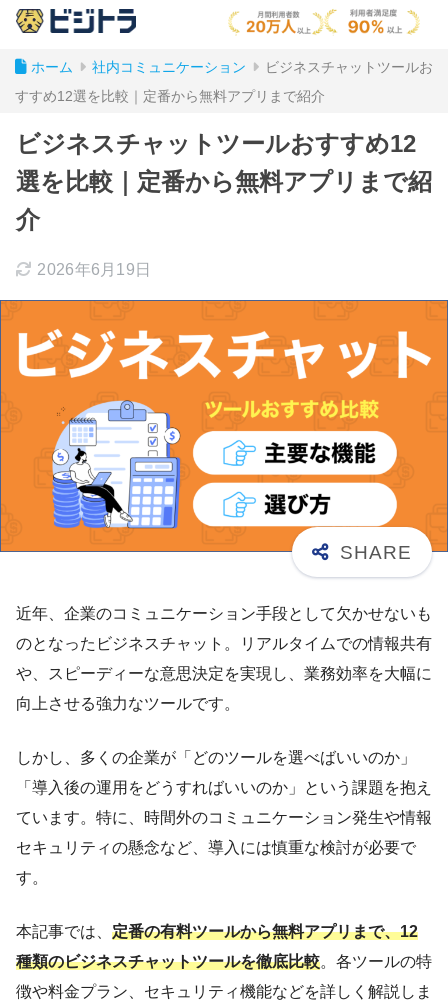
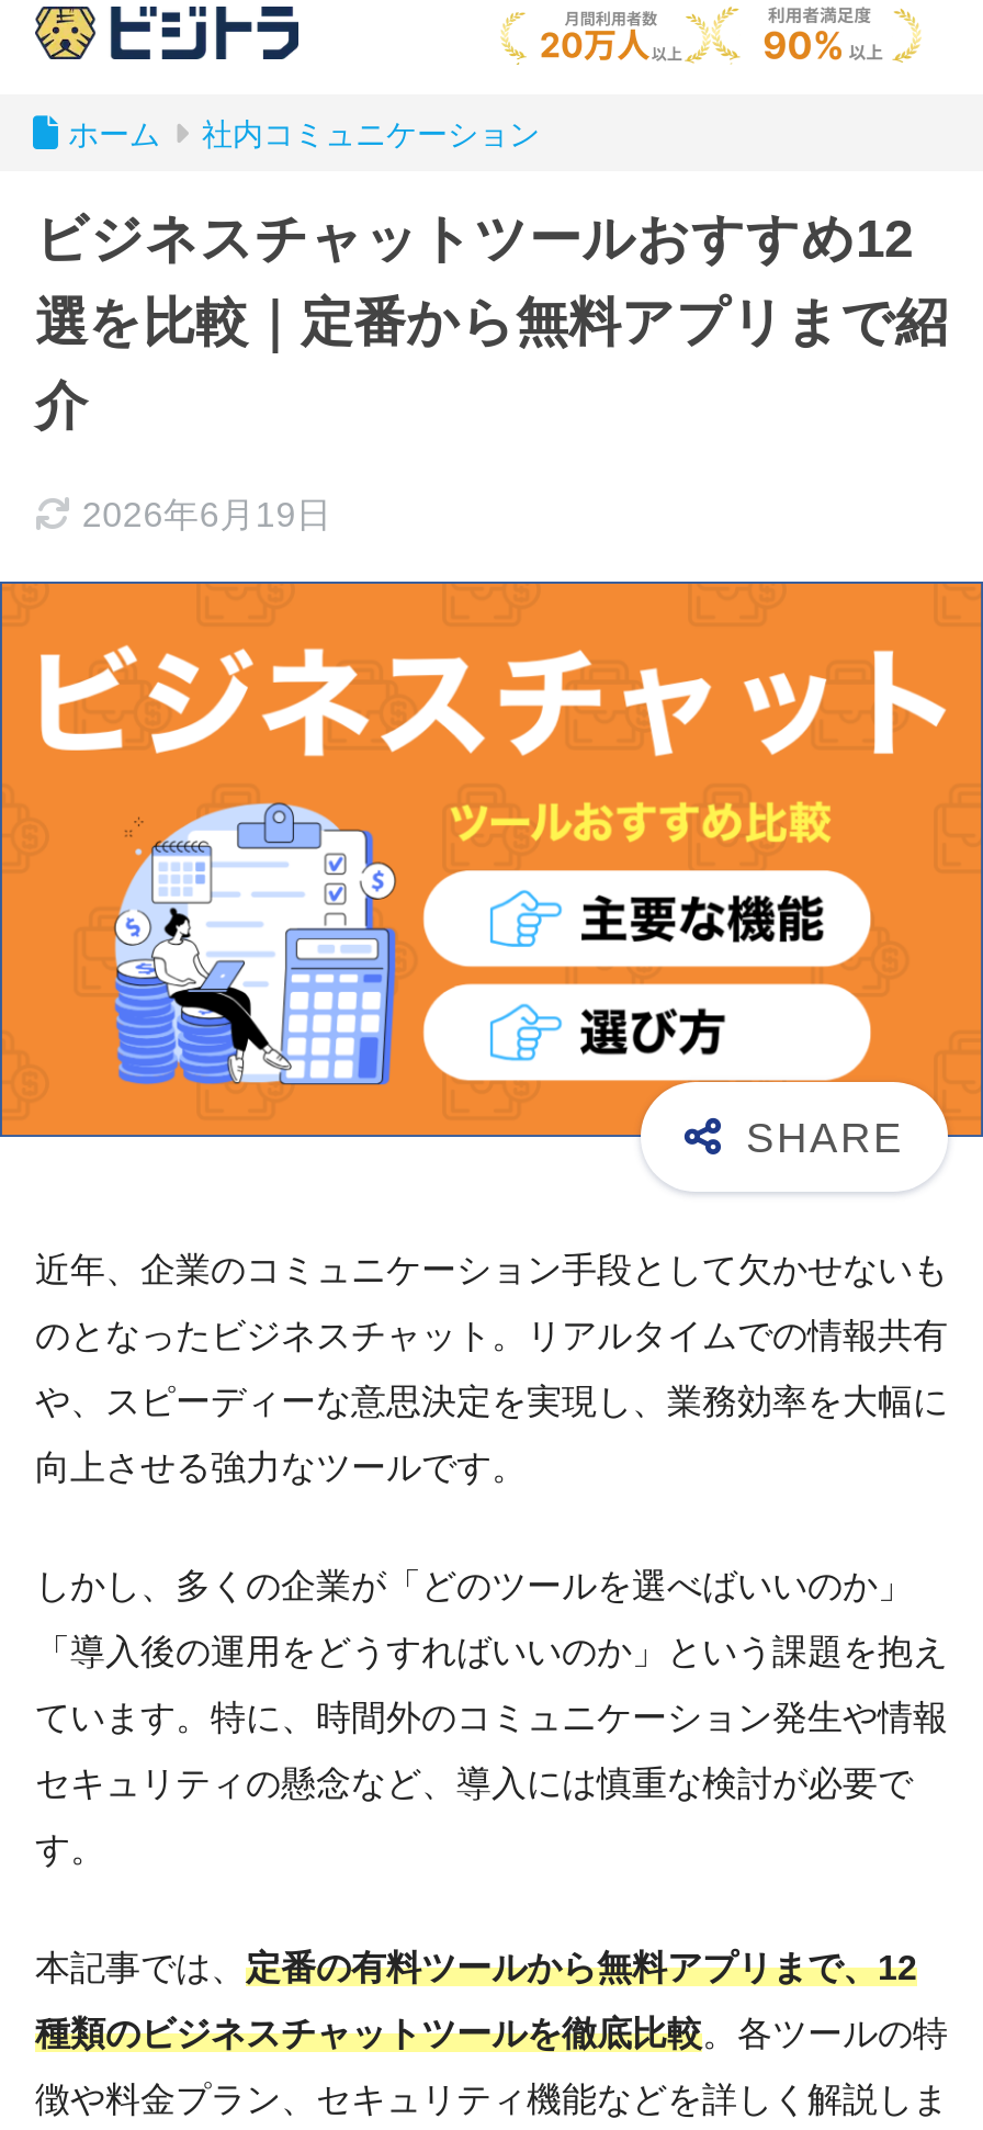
[15,59,433,104] ビジネスチャットツールお | すすめ12選を比較｜定番から無料アプリまで紹介 -> none

